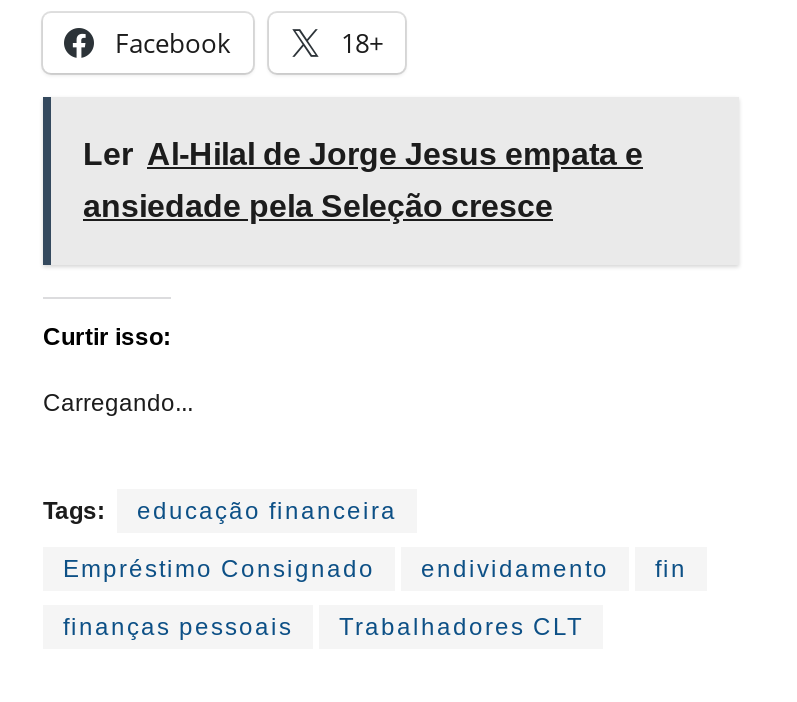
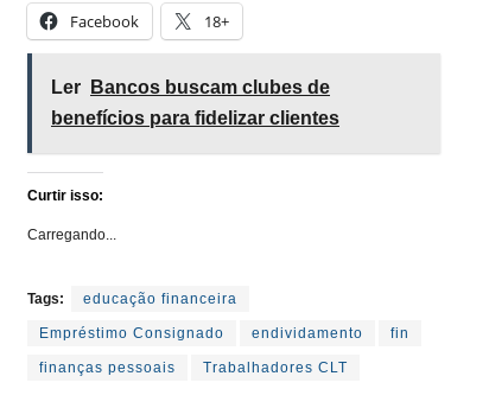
[83,138,643,172] Ler Al-Hilal de Jorge Jesus empata e -> [51,78,330,98] Ler Bancos buscam clubes de
[83,190,553,224] ansiedade pela Seleção cresce -> [51,109,339,129] benefícios para fidelizar clientes

